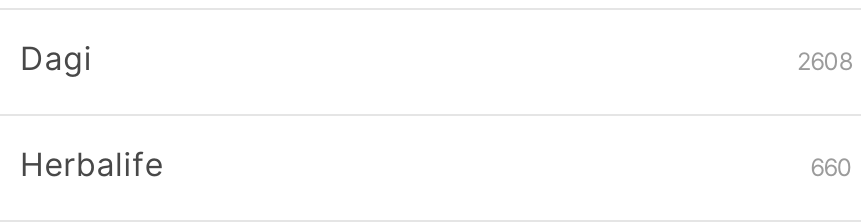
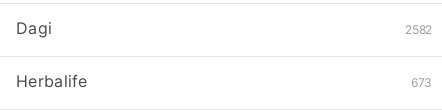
[797,46,852,76] 2608 -> [405,22,432,37] 2582
[810,152,852,182] 660 -> [411,75,432,90] 673

